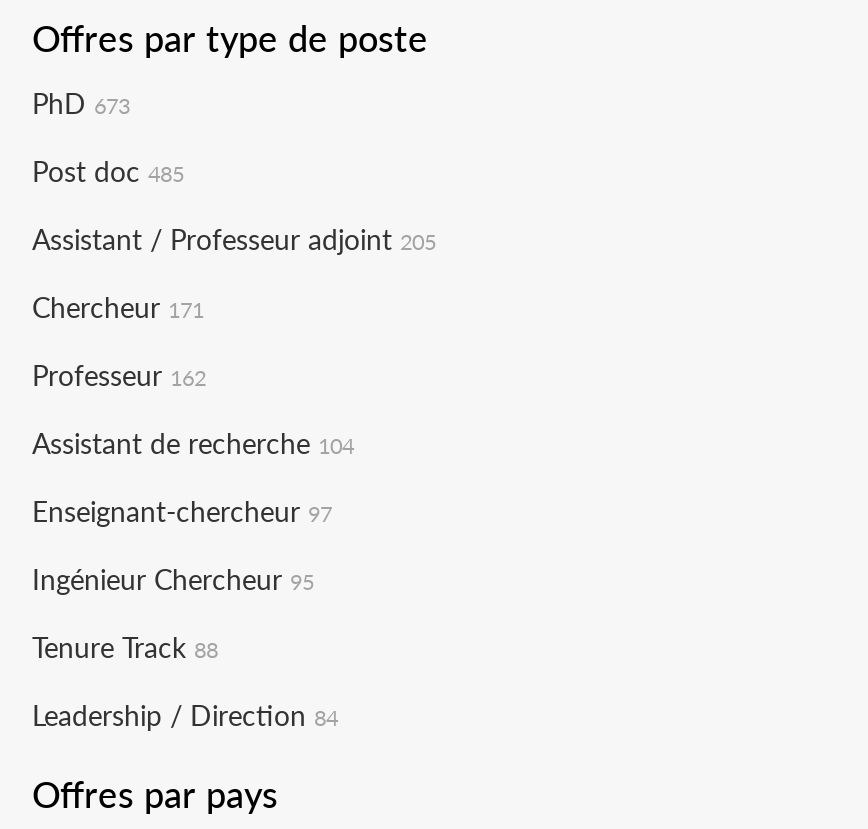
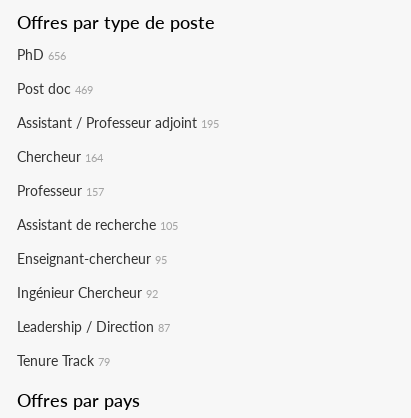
[32,82,130,122] PhD 673 -> [17,44,66,64] PhD 656
[32,150,184,190] Post doc 485 -> [17,78,93,98] Post doc 469
[32,218,436,258] Assistant / Professeur adjoint 205 -> [17,112,219,132] Assistant / Professeur adjoint 195
[32,286,204,326] Chercheur 171 -> [17,146,103,166] Chercheur 164
[32,354,206,394] Professeur 162 -> [17,180,104,200] Professeur 157
[32,422,354,462] Assistant de recherche 104 -> [17,214,178,234] Assistant de recherche 105
[32,490,332,530] Enseignant-chercheur 97 -> [17,248,167,268] Enseignant-chercheur 95
[32,558,314,598] Ingénieur Chercheur 95 -> [17,282,158,302] Ingénieur Chercheur 92
[32,626,218,666] Tenure Track 88 -> [17,316,170,336] Leadership / Direction 87
[32,694,338,734] Leadership / Direction 84 -> [17,350,110,370] Tenure Track 79

